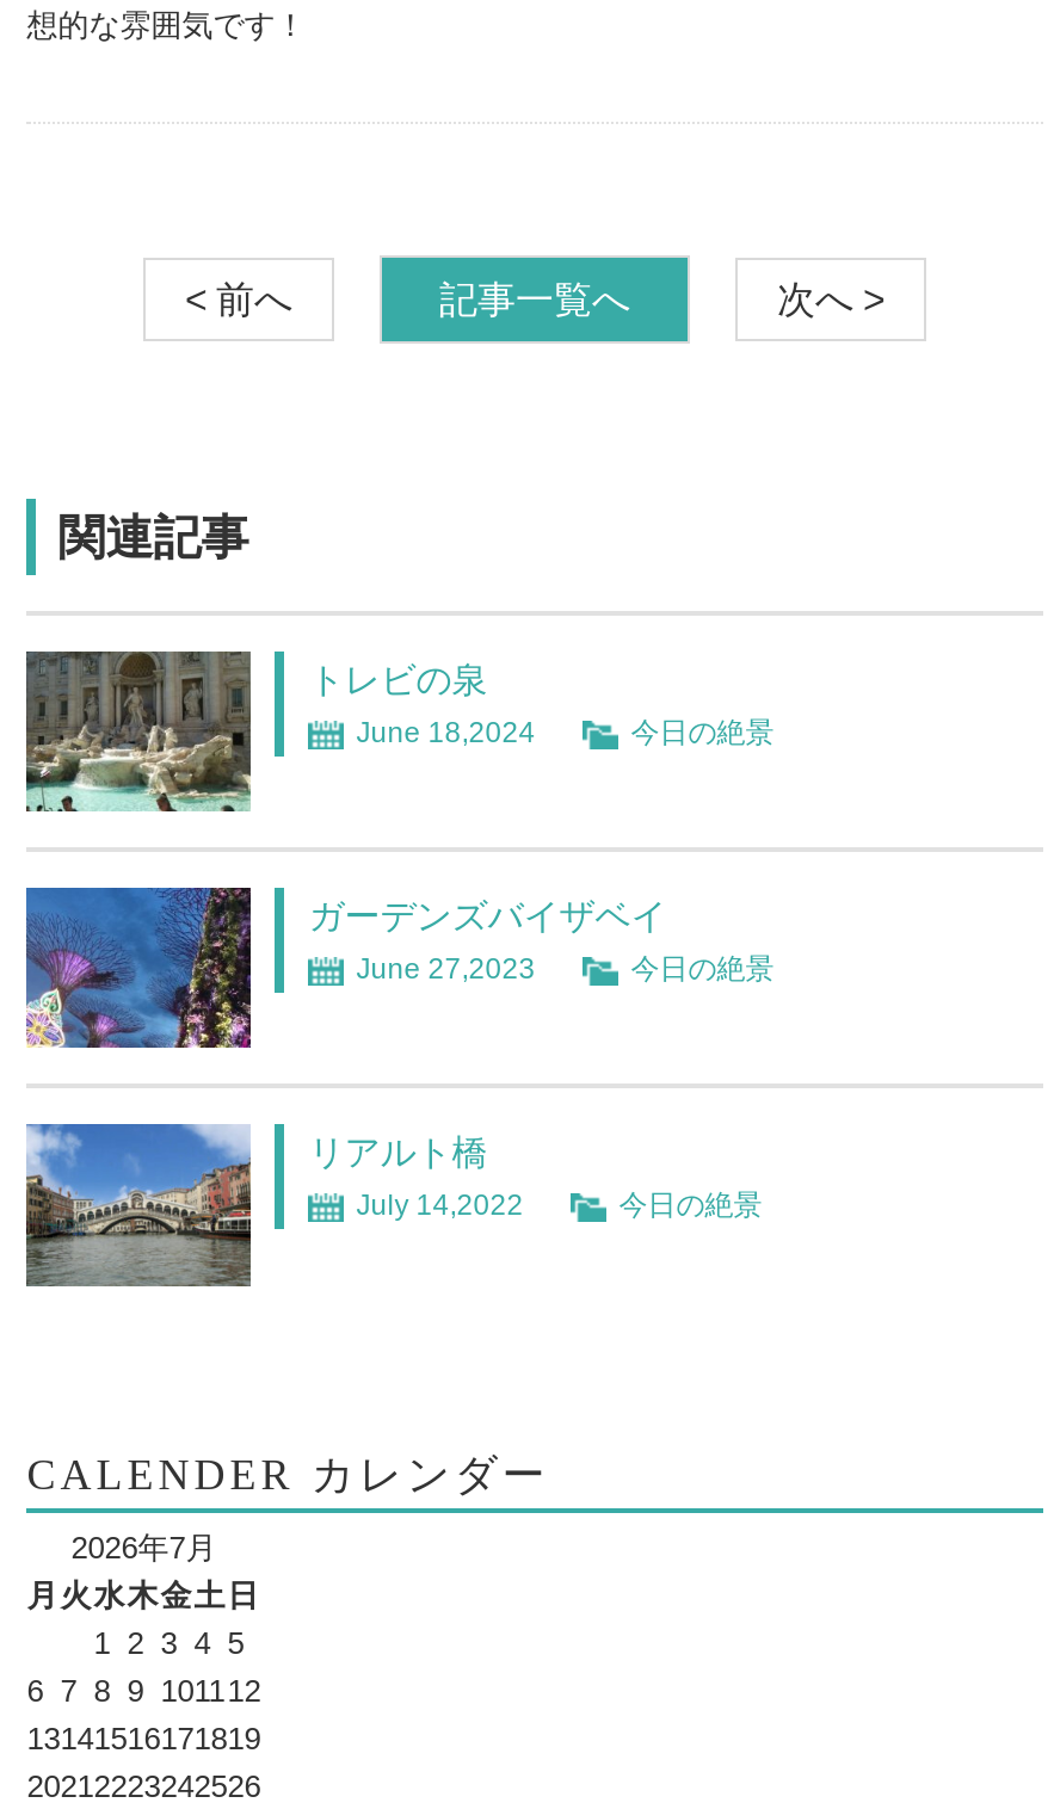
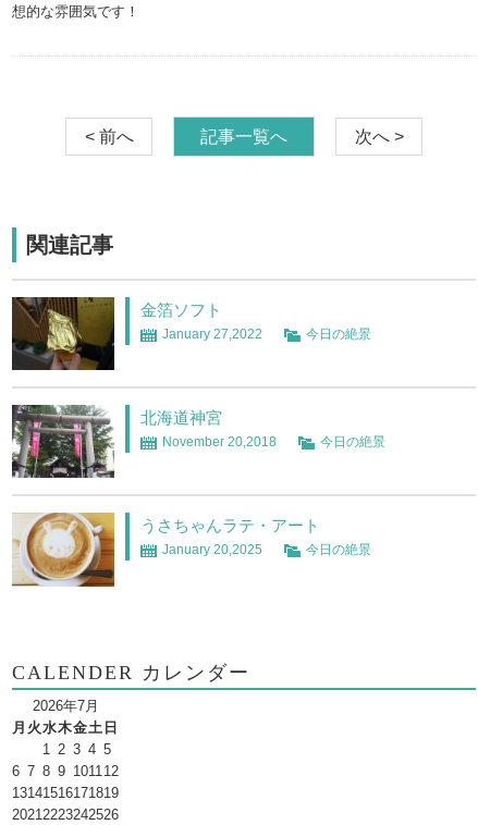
[24,649,535,814] [image] | トレビの泉 | June 18,2024 -> [11,296,263,371] [image] | 金箔ソフト | January 27,2022
[24,885,667,1050] [image] | ガーデンズバイザベイ | June 27,2023 -> [11,404,277,479] [image] | 北海道神宮 | November 20,2018
[24,1122,523,1289] [image] | リアルト橋 | July 14,2022 -> [12,512,320,588] [image] | うさちゃんラテ・アート | January 20,2025

